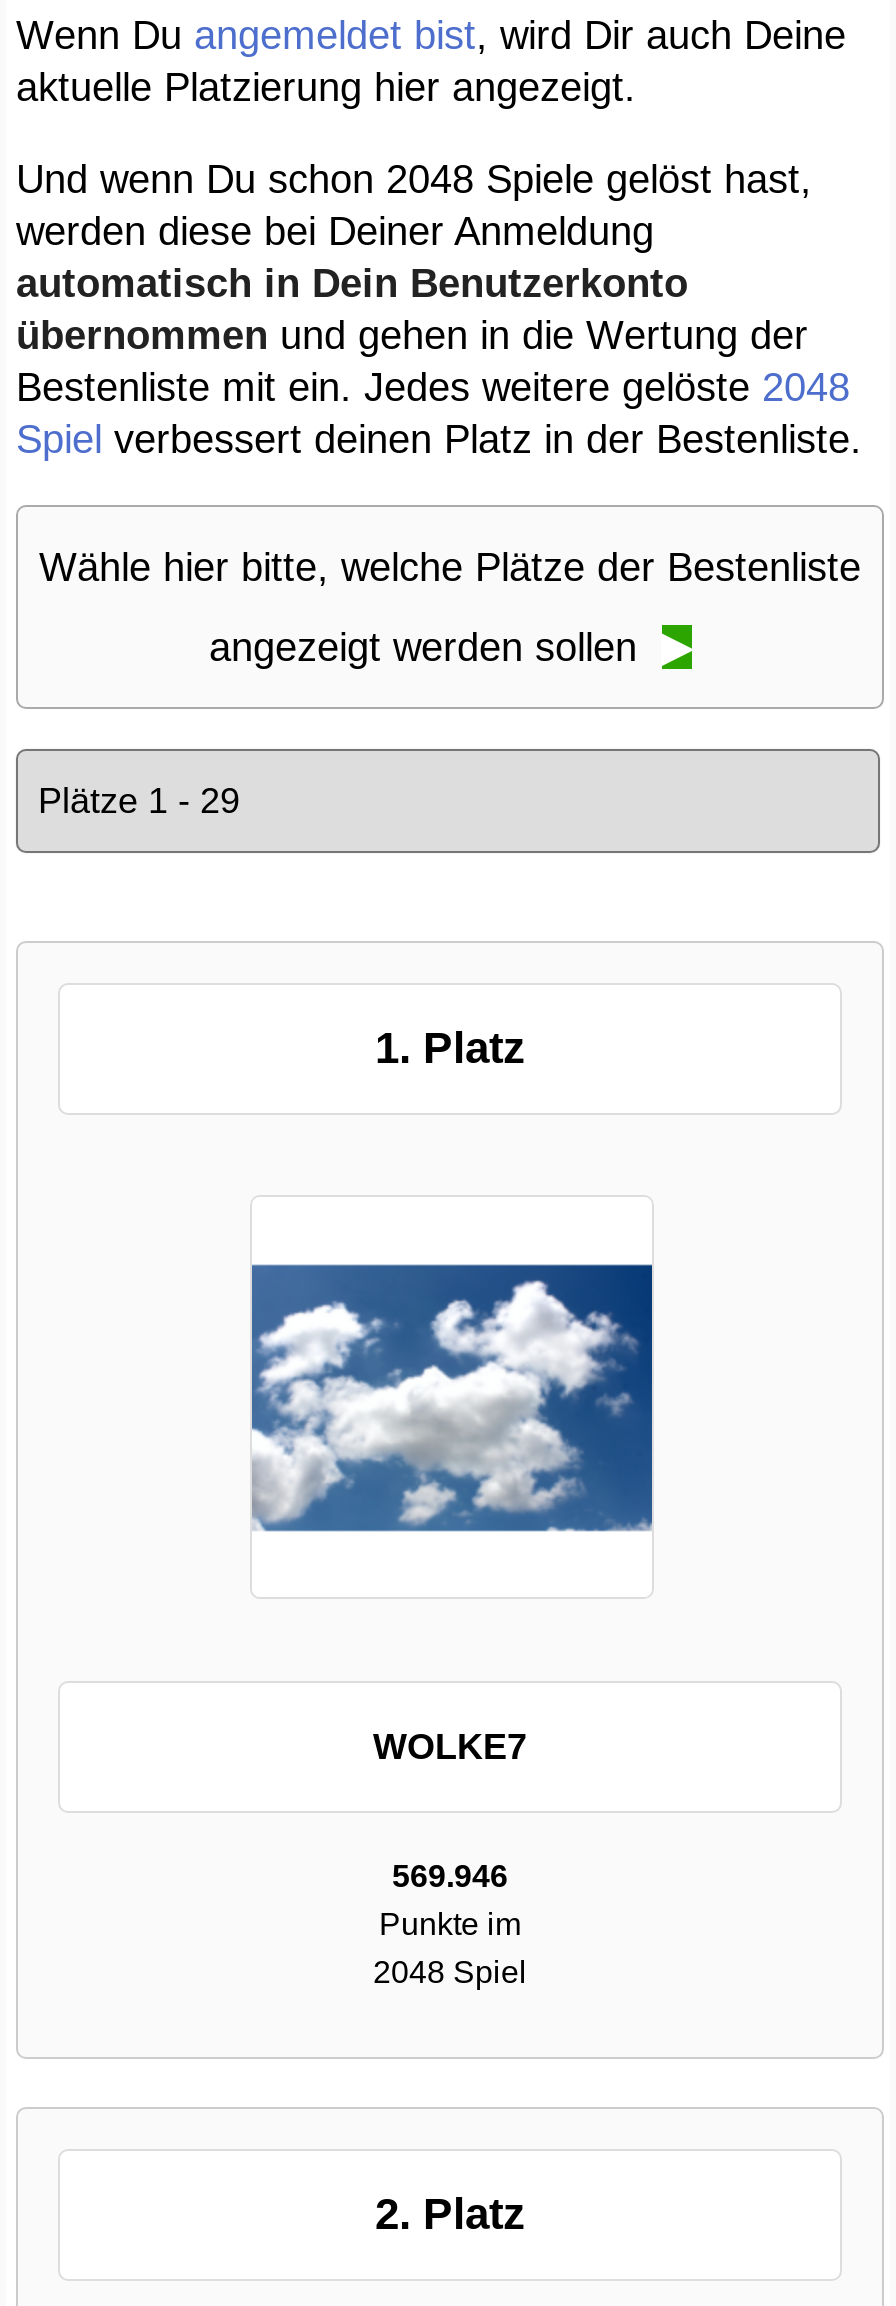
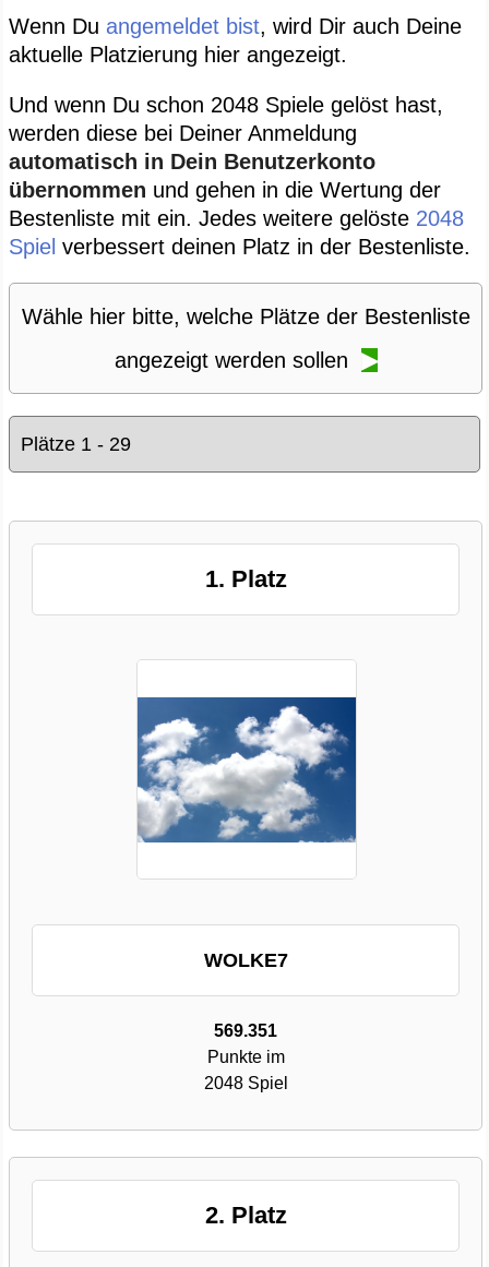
[392,1859,508,1893] 569.946 -> [214,1021,277,1040] 569.351

